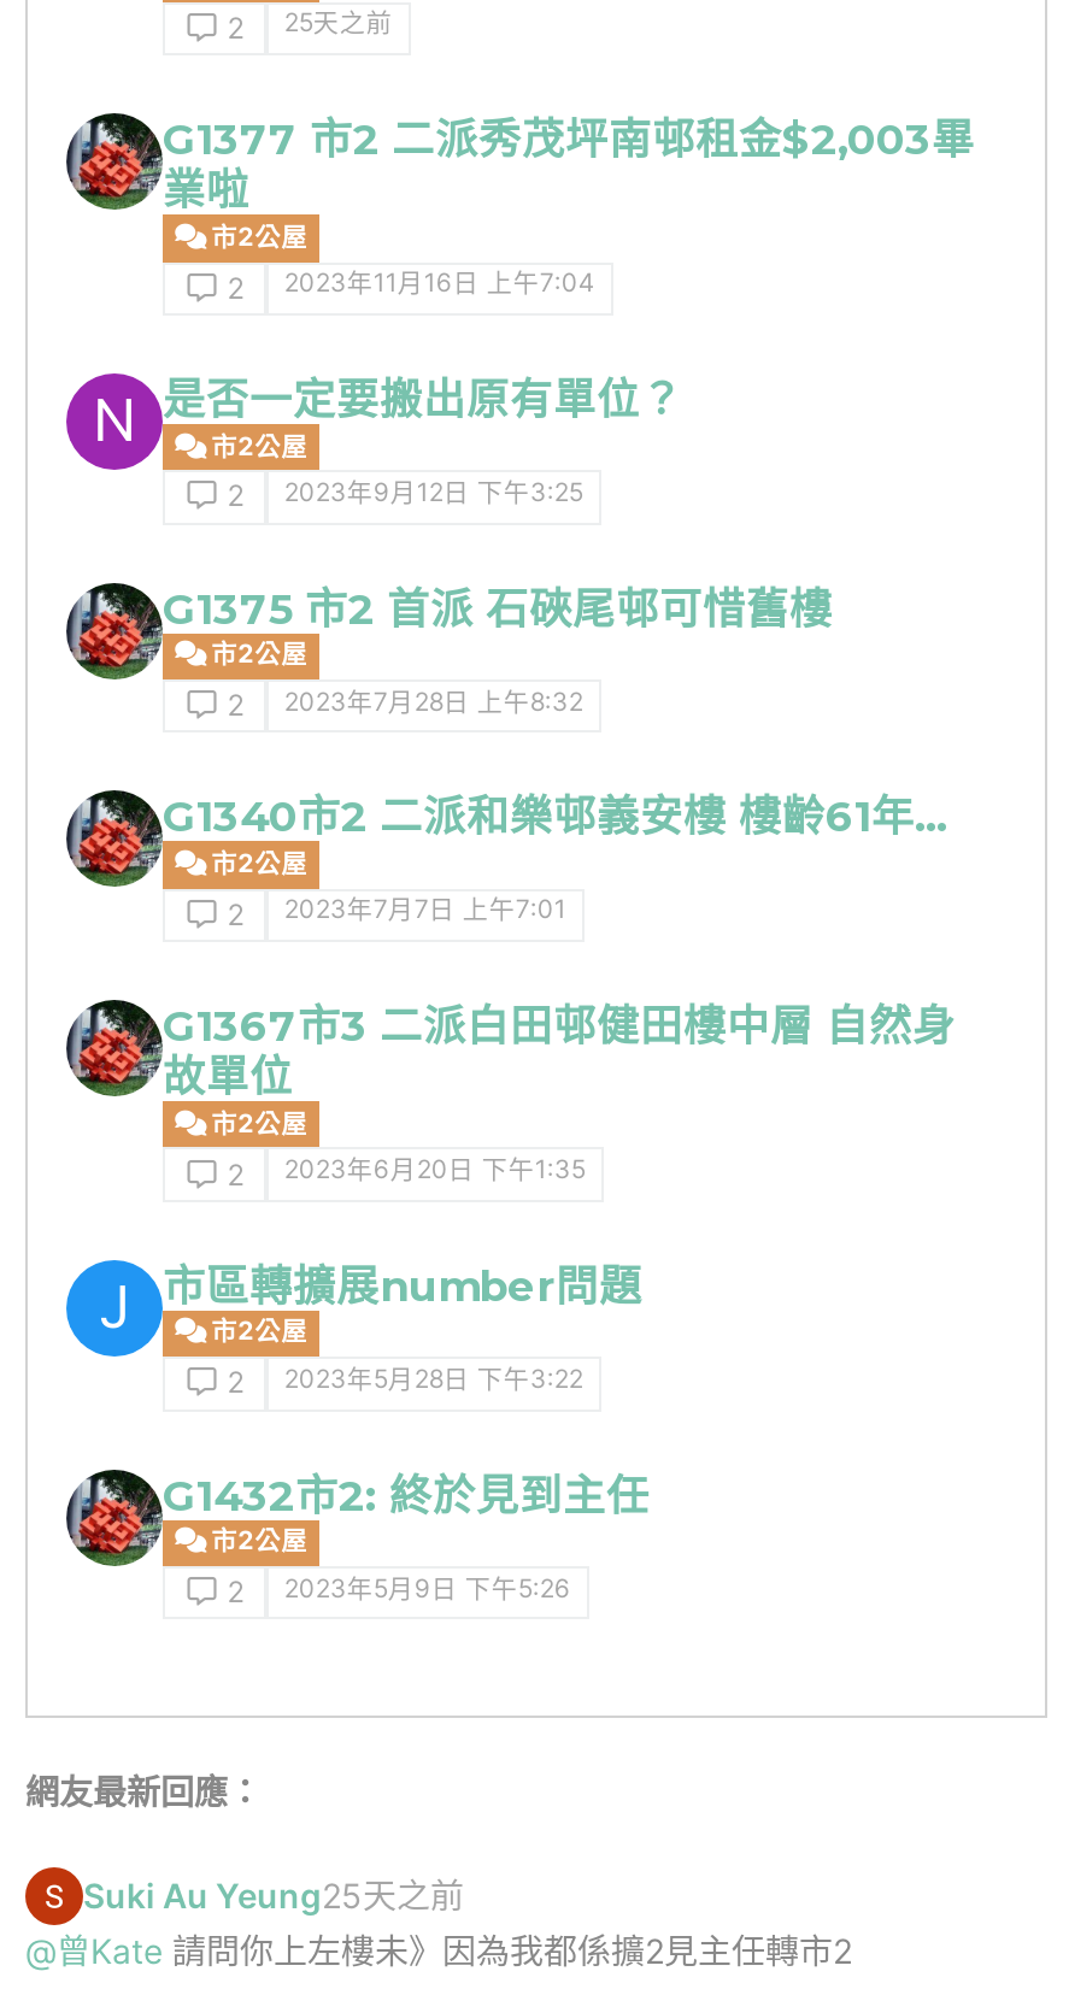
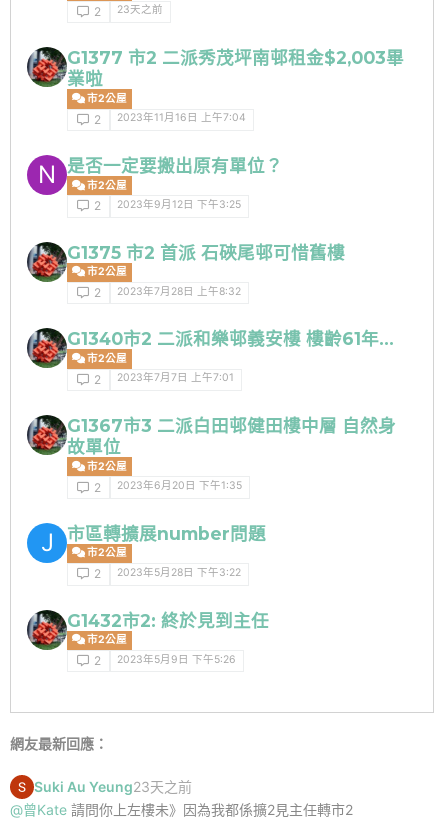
[227,8,393,46] 2 25天之前 -> [94,3,163,19] 2 23天之前
[83,1875,464,1916] Suki Au Yeung25天之前 -> [34,778,192,795] Suki Au Yeung23天之前

